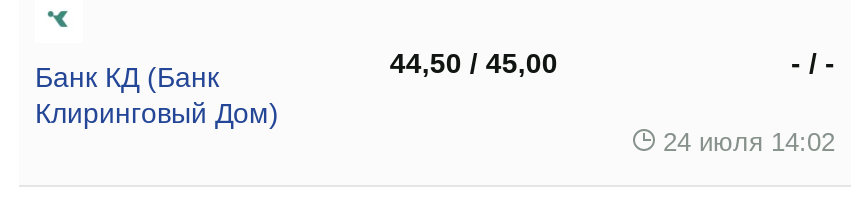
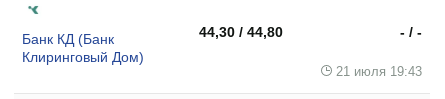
[390,46,558,78] 44,50 / 45,00 -> [199,24,283,40] 44,30 / 44,80
[663,126,835,156] 24 июля 14:02 -> [336,64,422,79] 21 июля 19:43

